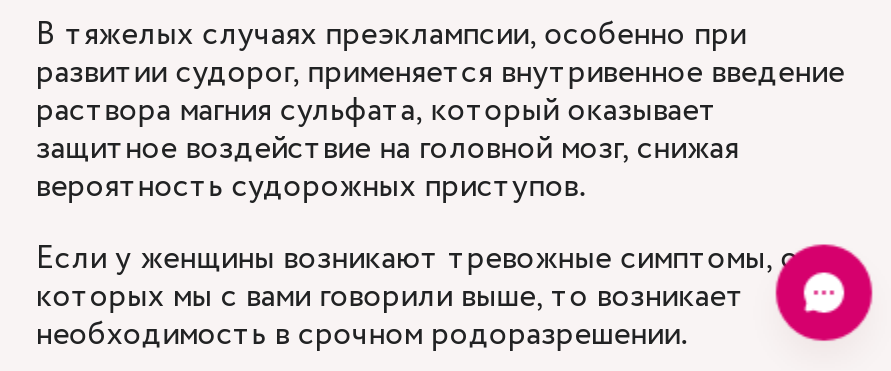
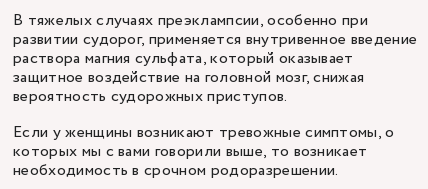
[774,242,874,344] [image] -> none

